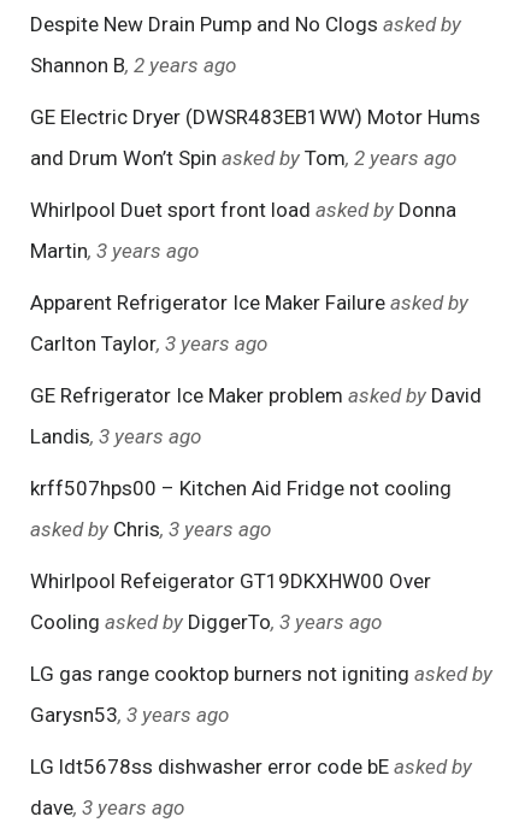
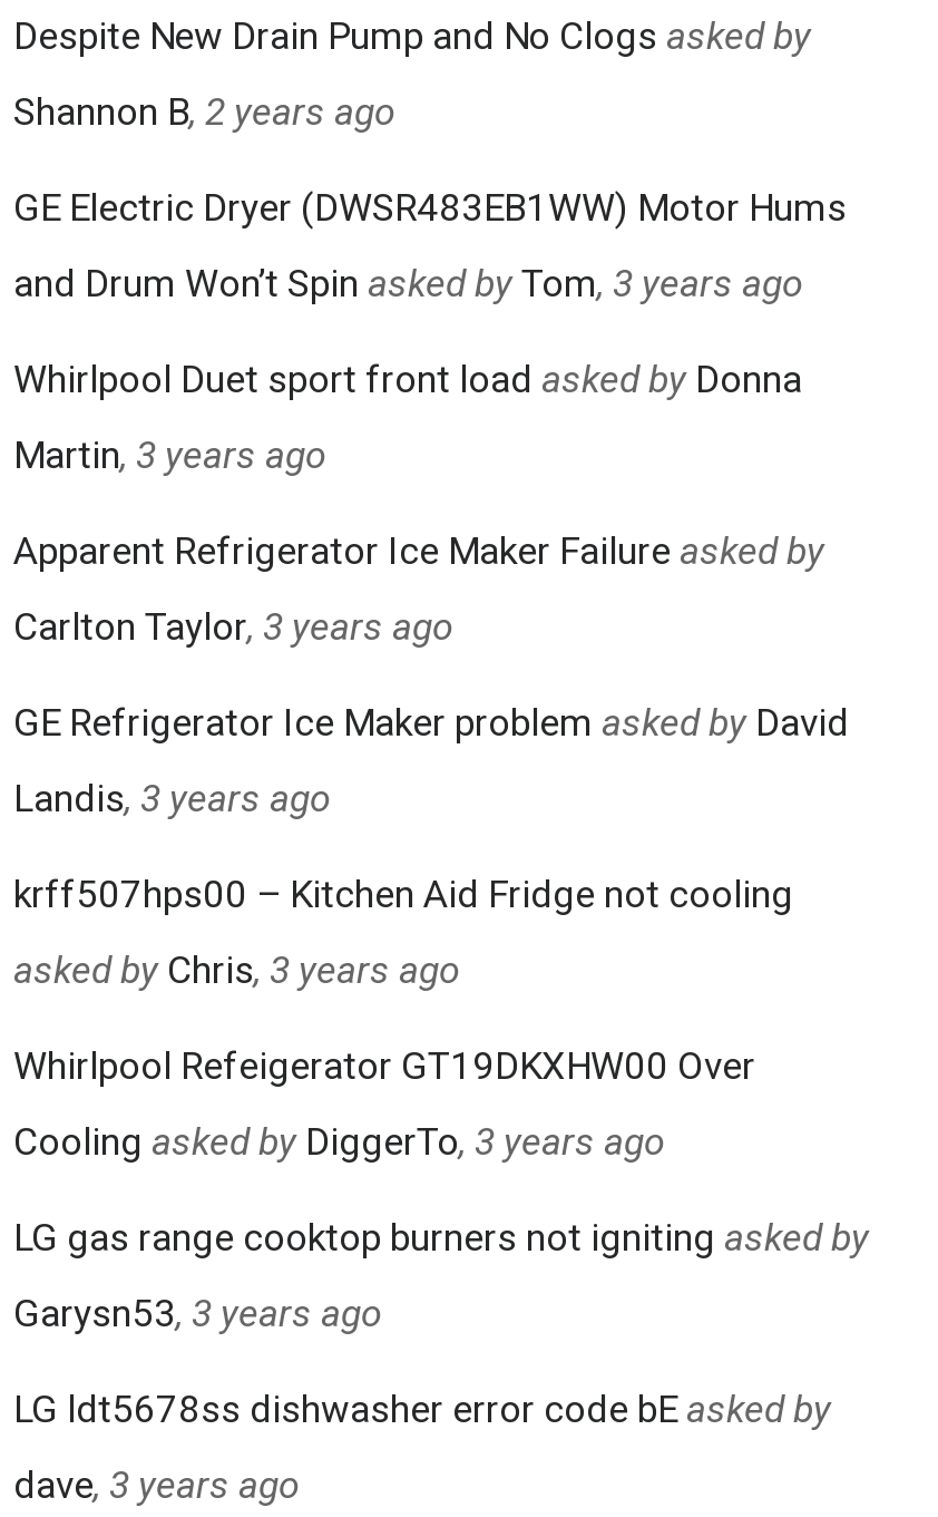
[30,145,456,169] and Drum Won’t Spin asked by Tom, 2 years ago -> [13,261,802,306] and Drum Won’t Spin asked by Tom, 3 years ago

